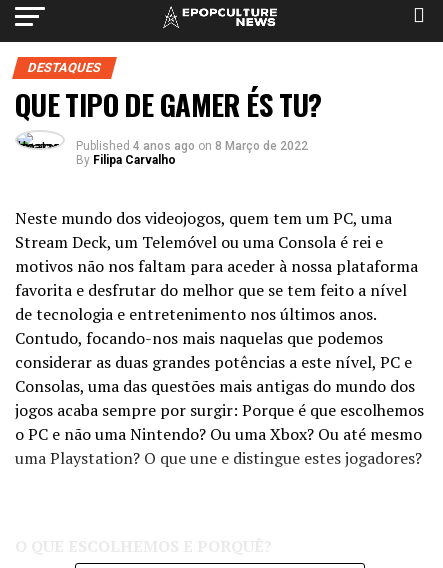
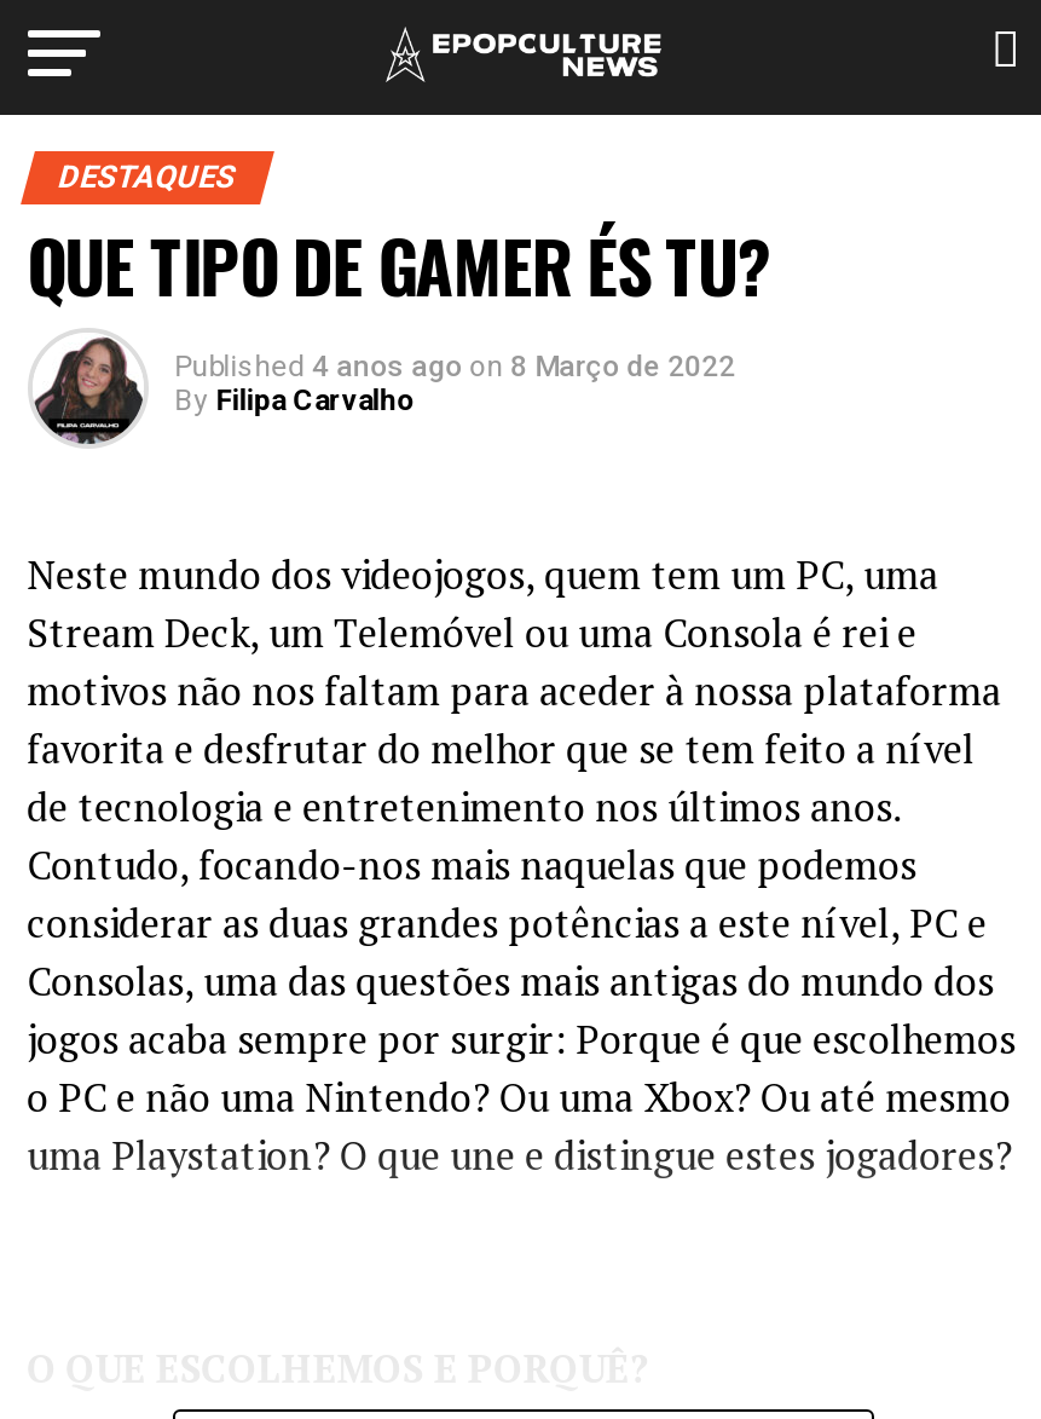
[16,133,63,165] [image] -> [30,335,146,449] [image]

